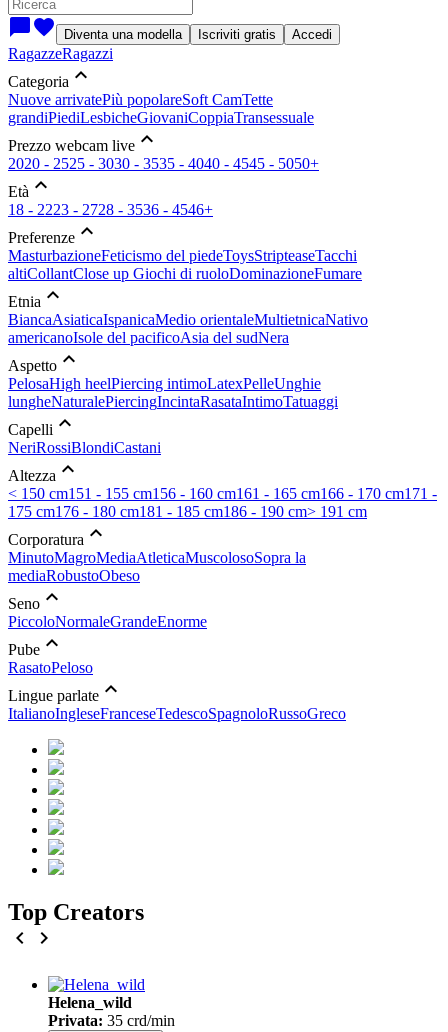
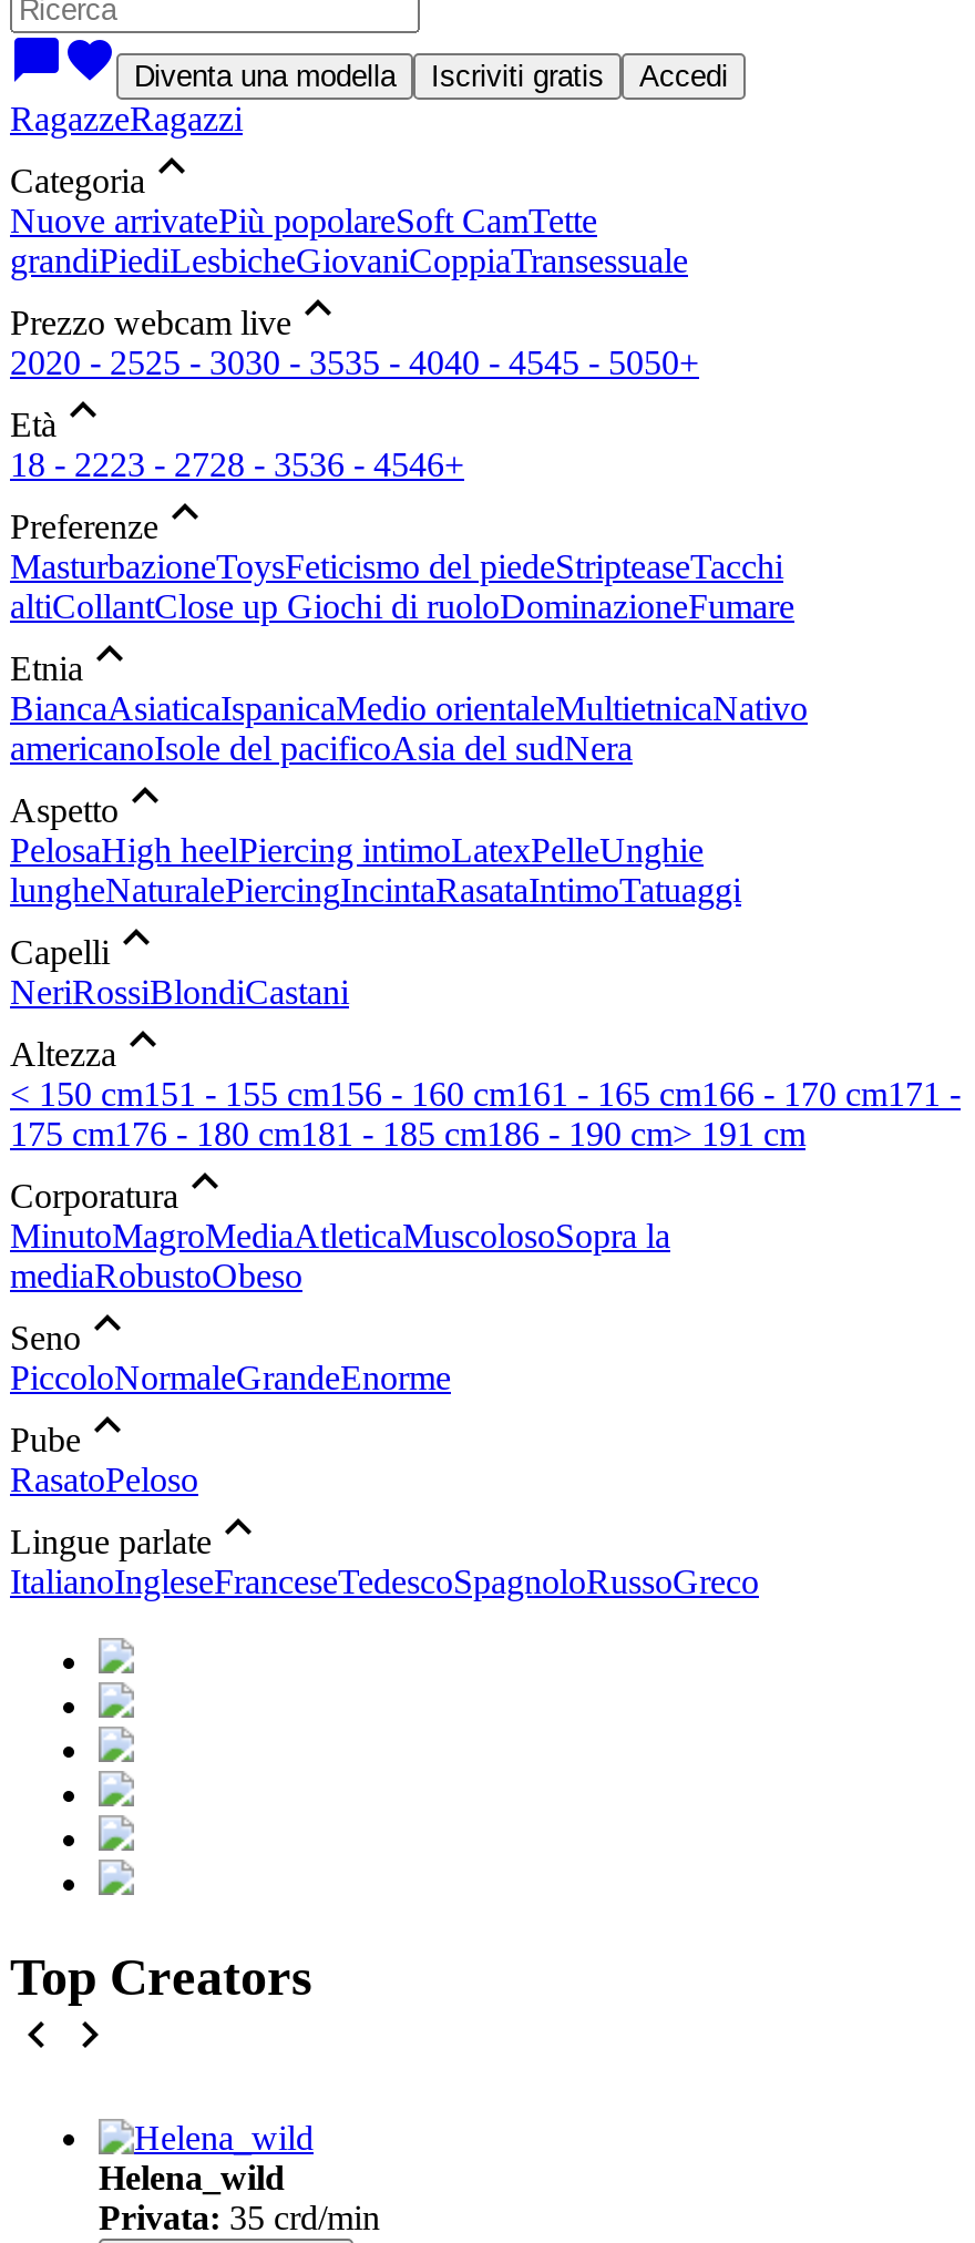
[8,247,357,264] MasturbazioneFeticismo del piedeToysStripteaseTacchi -> [10,547,783,585] MasturbazioneToysFeticismo del piedeStripteaseTacchi

